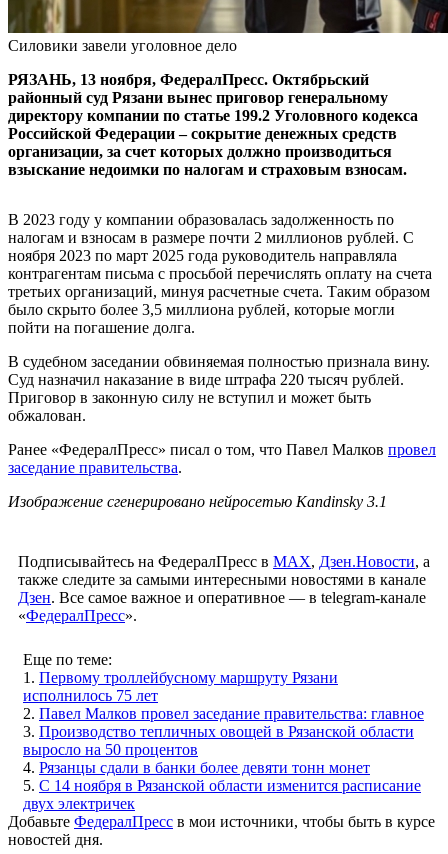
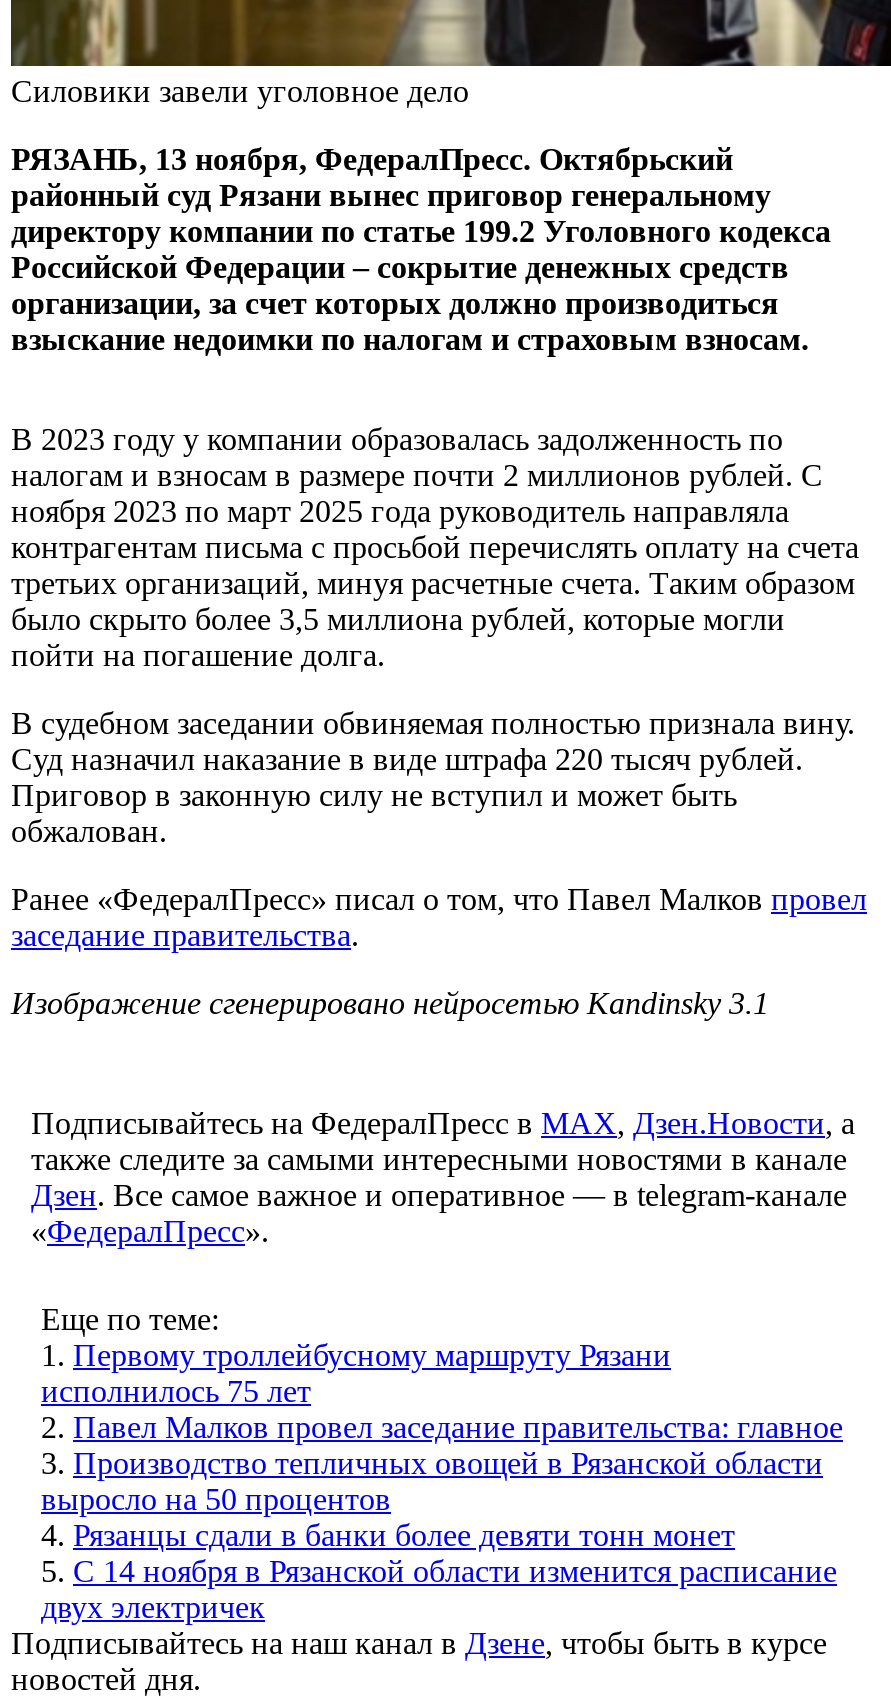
[8,813,435,830] Добавьте ФедералПресс в мои источники, чтобы быть в курсе -> [11,1626,827,1660] Подписывайтесь на наш канал в Дзене, чтобы быть в курсе

